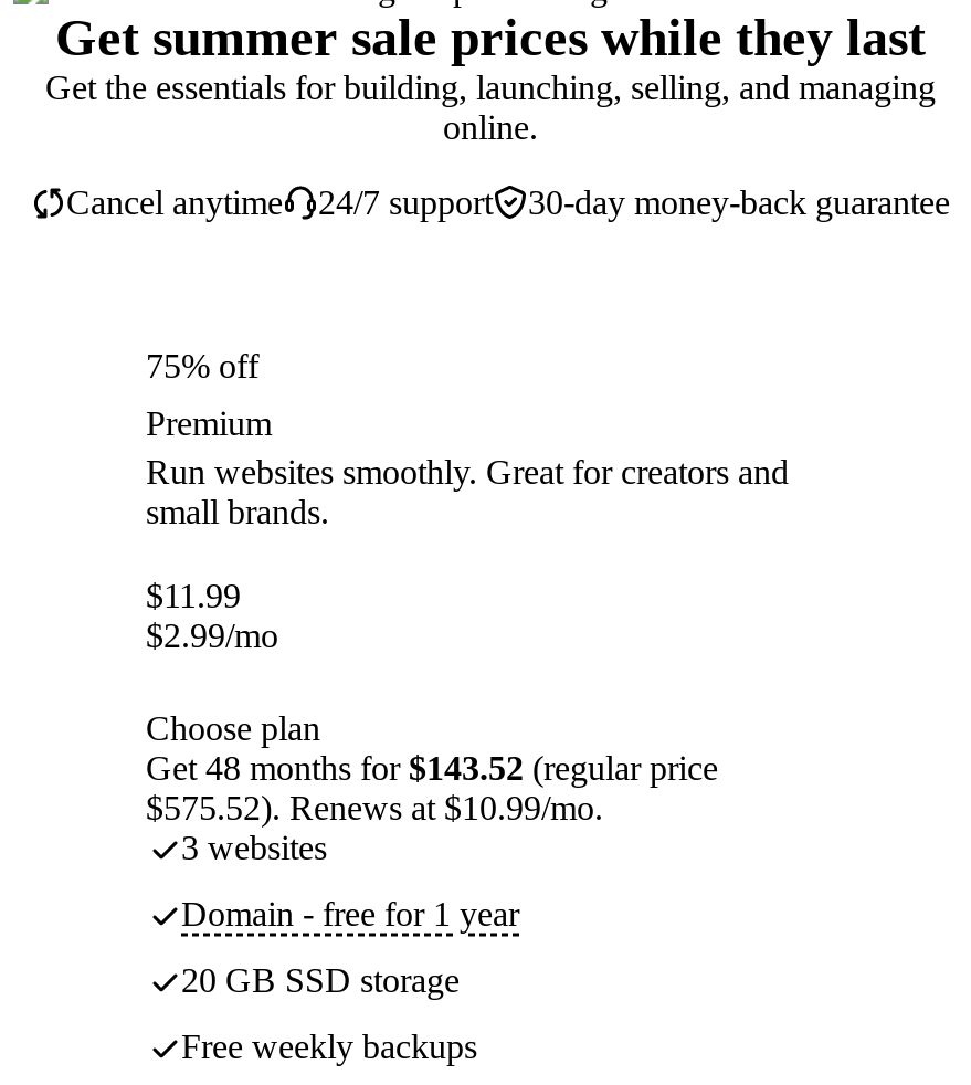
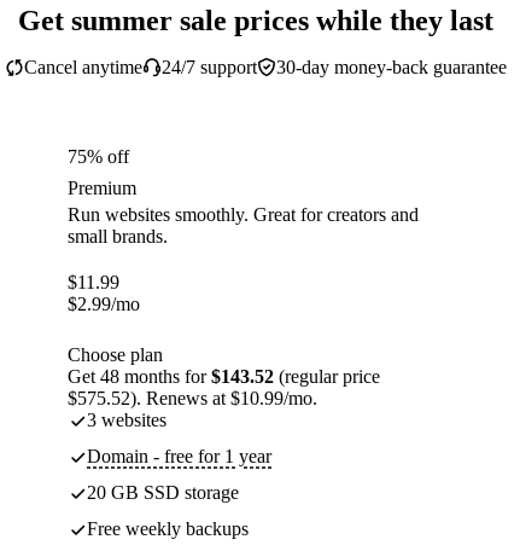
[45,69,936,147] Get the essentials for building, launching, selling, and managing | online. -> none

